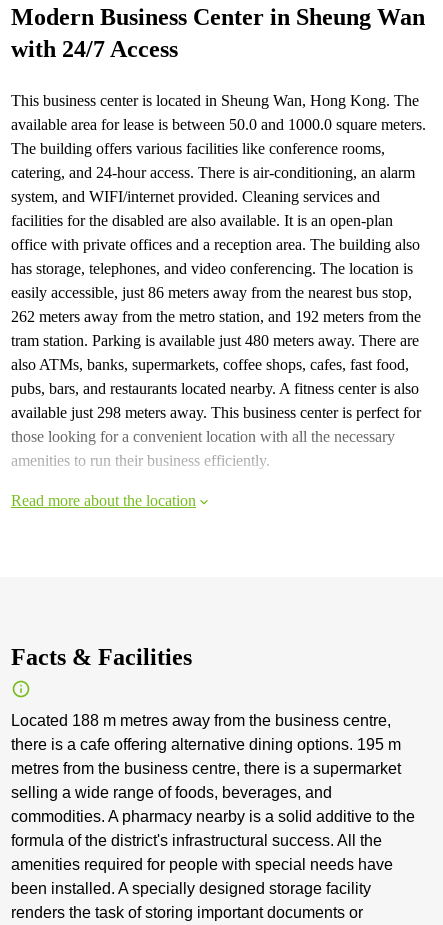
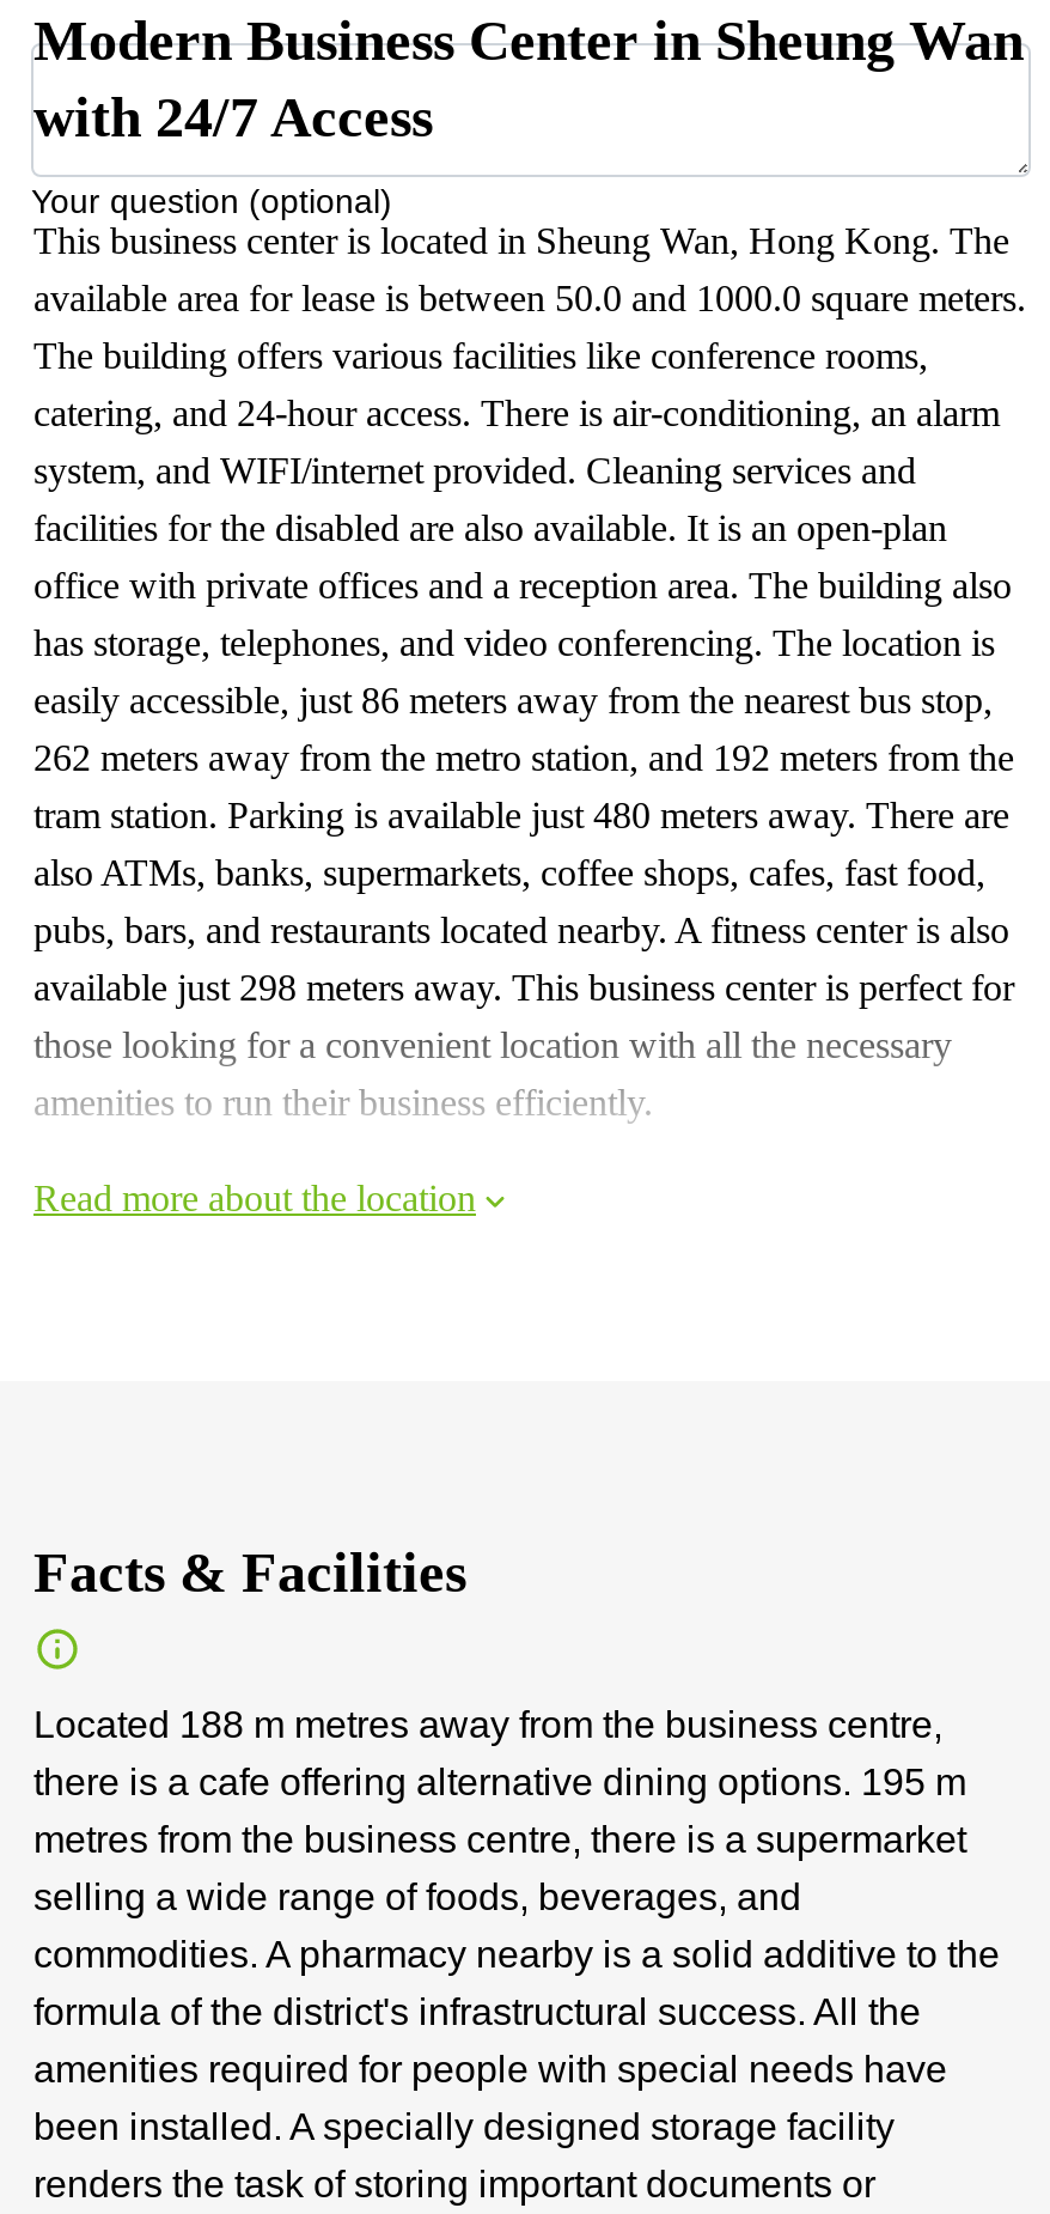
none -> [31,182,392,220] Your question (optional)

